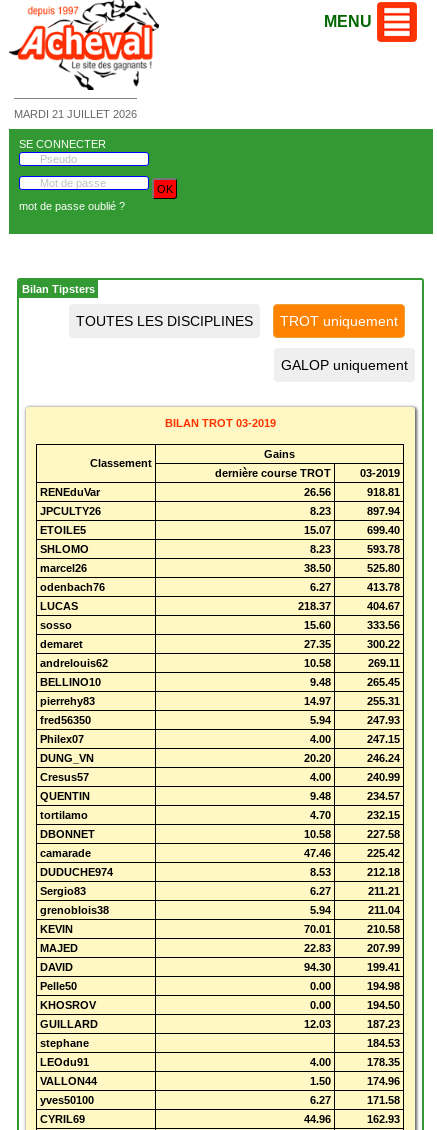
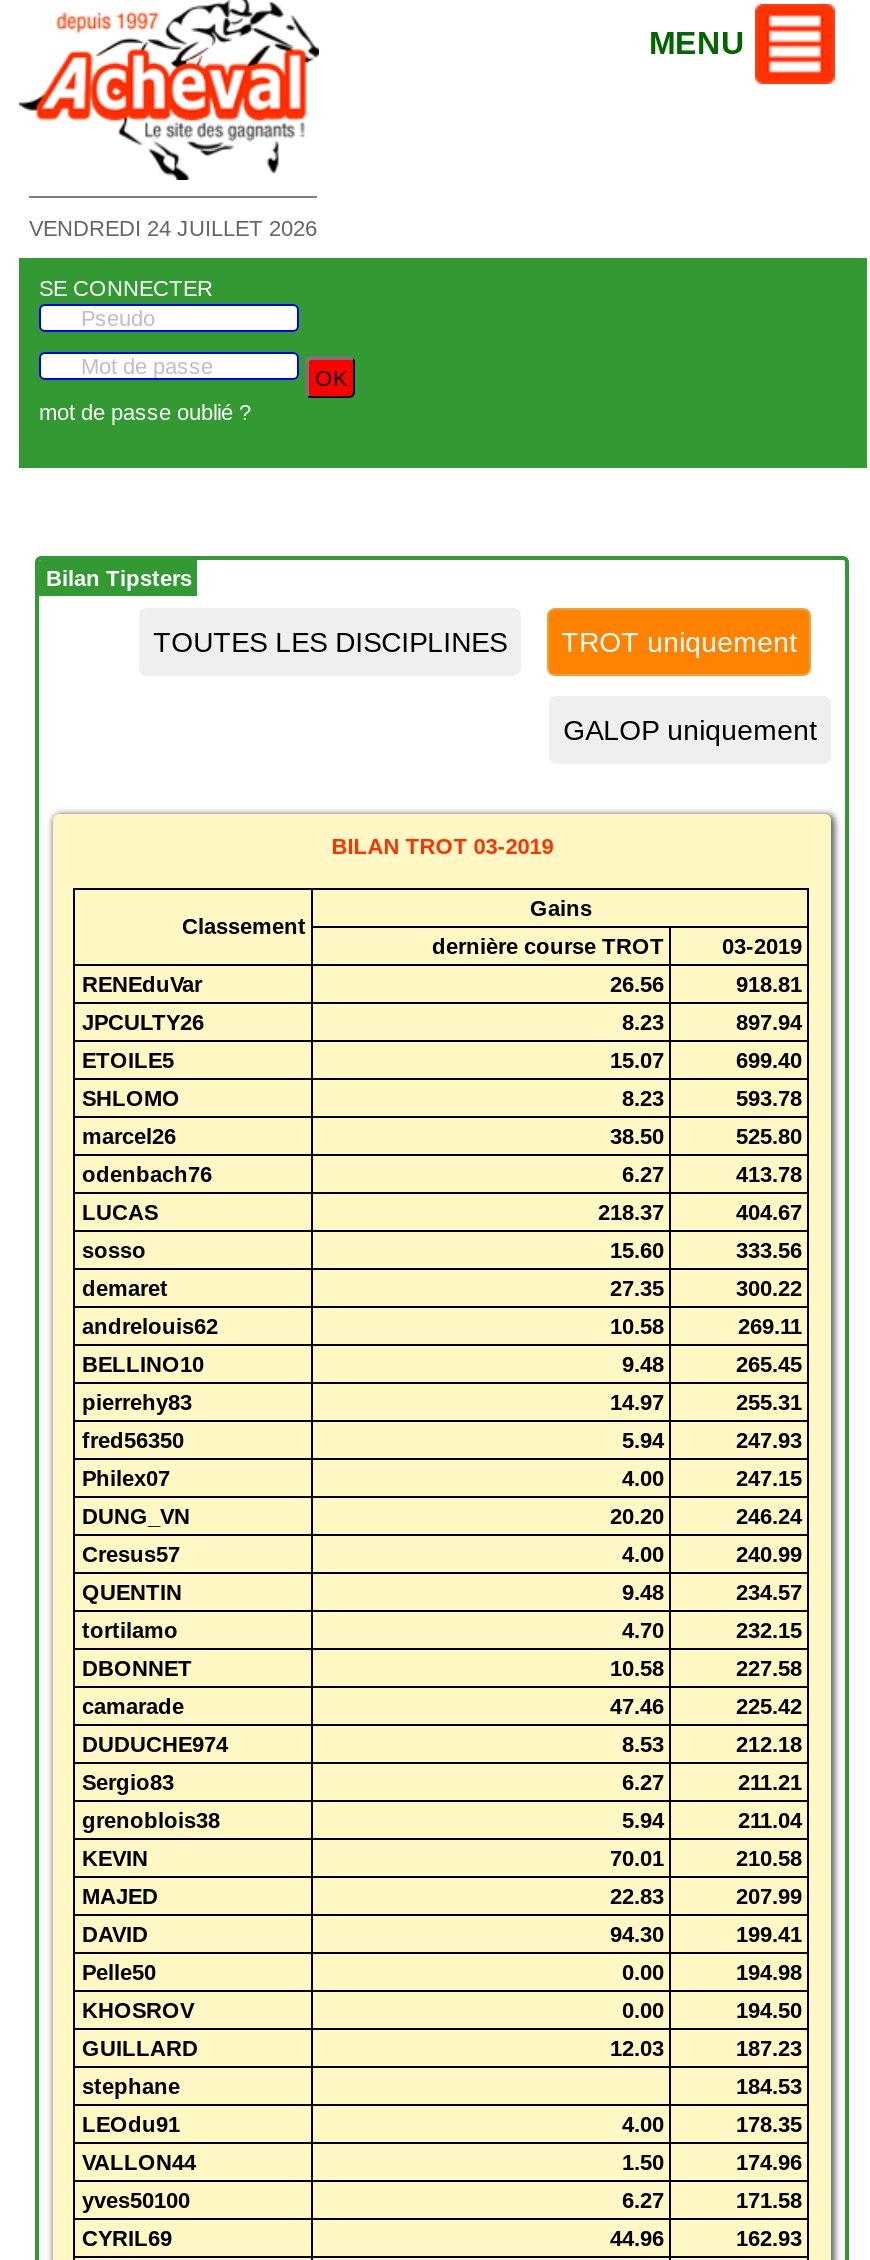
[14,108,137,120] MARDI 21 JUILLET 2026 -> [29,216,317,240] VENDREDI 24 JUILLET 2026

